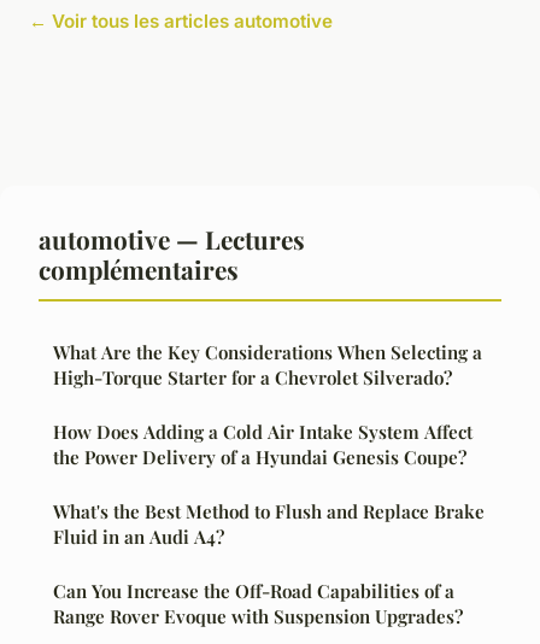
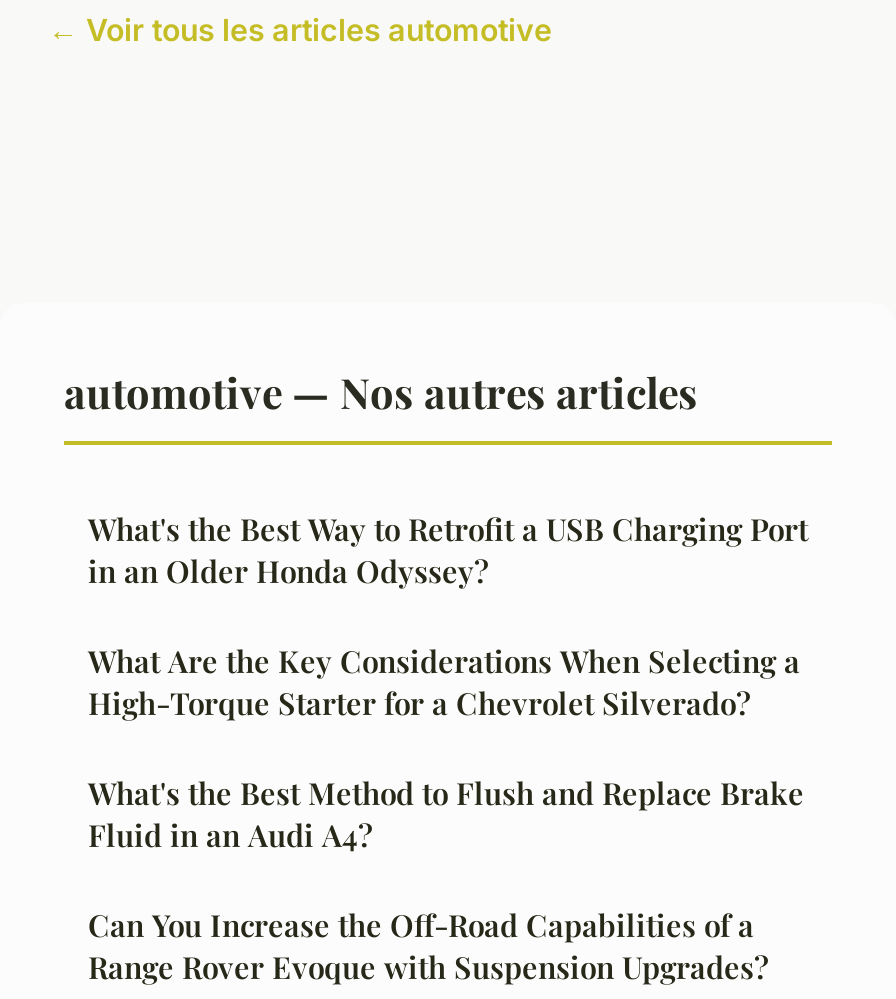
[39,222,305,286] automotive — Lectures | complémentaires -> [64,363,808,591] automotive — Nos autres articles | What's the Best Way to Retrofit a USB Charging Port | in an Older Honda Odyssey?
moved [53,340,482,390] -> [88,641,800,723]: What Are the Key Considerations When Selecting a | High-Torque Starter for a Chevrolet Silverado?
[53,420,472,469] How Does Adding a Cold Air Intake System Affect | the Power Delivery of a Hyundai Genesis Coupe? -> none

